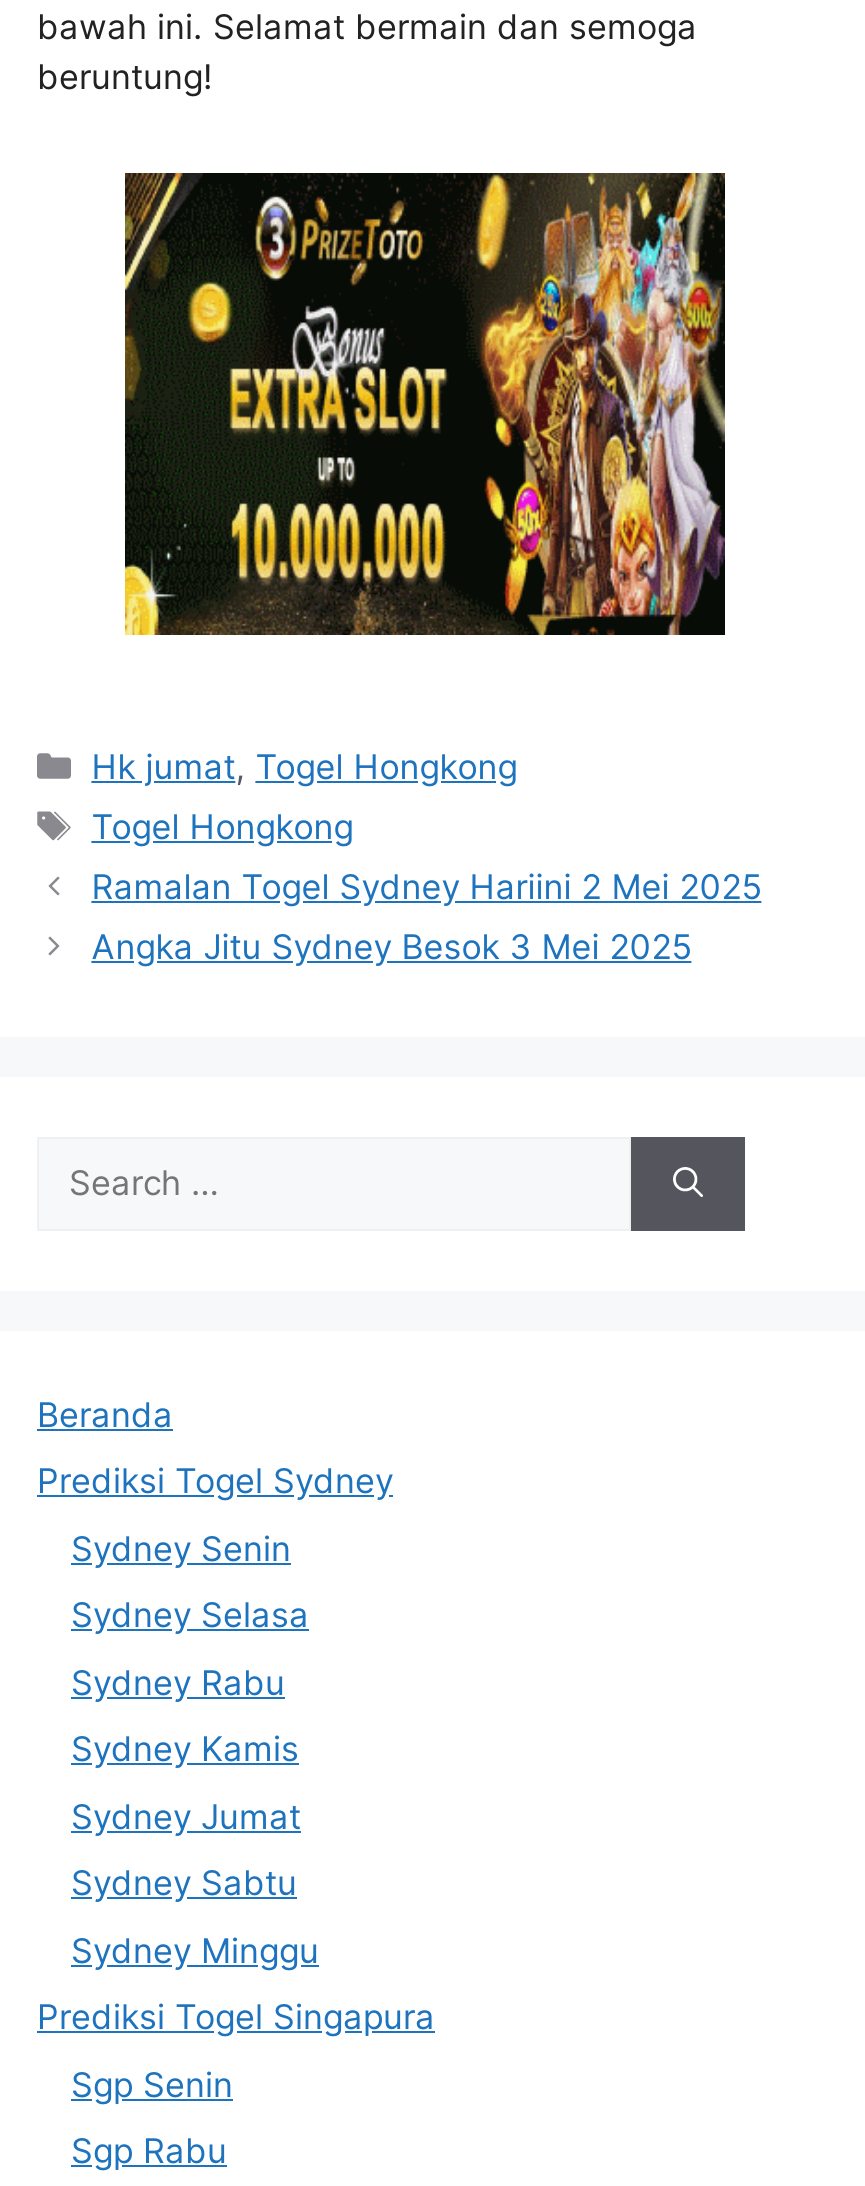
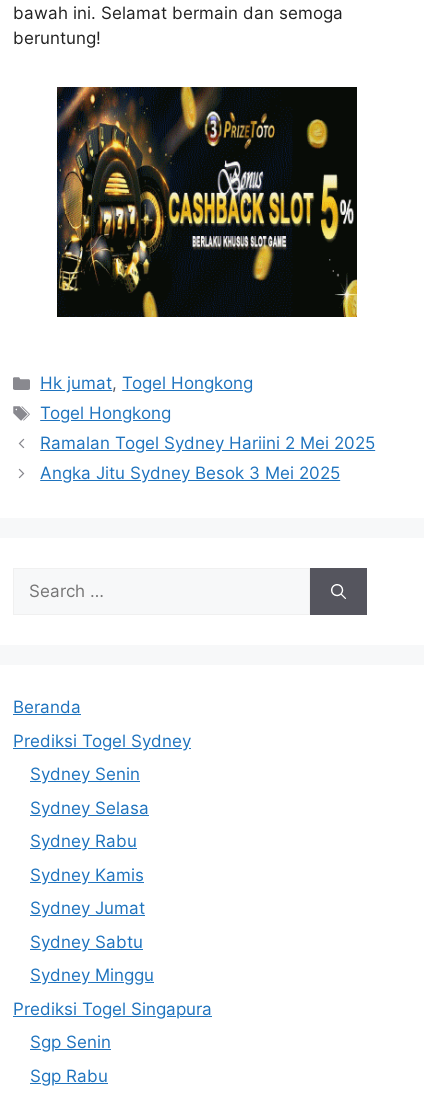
[123,170,727,638] [image] -> [56,86,358,318] [image]

